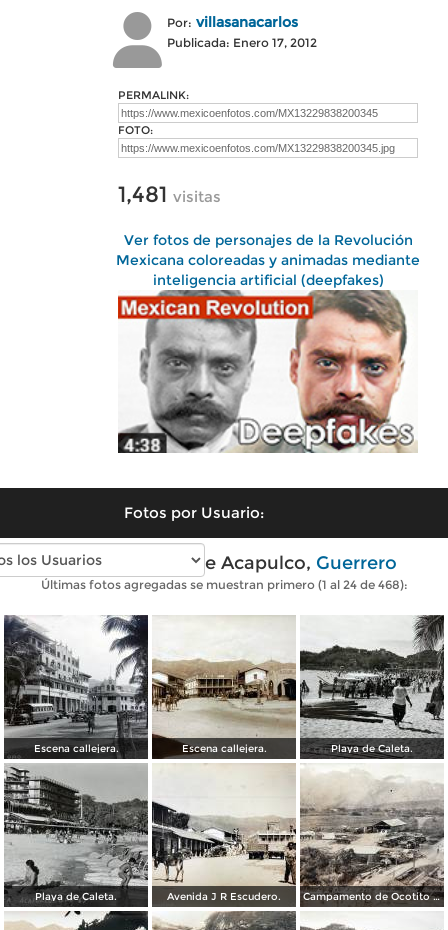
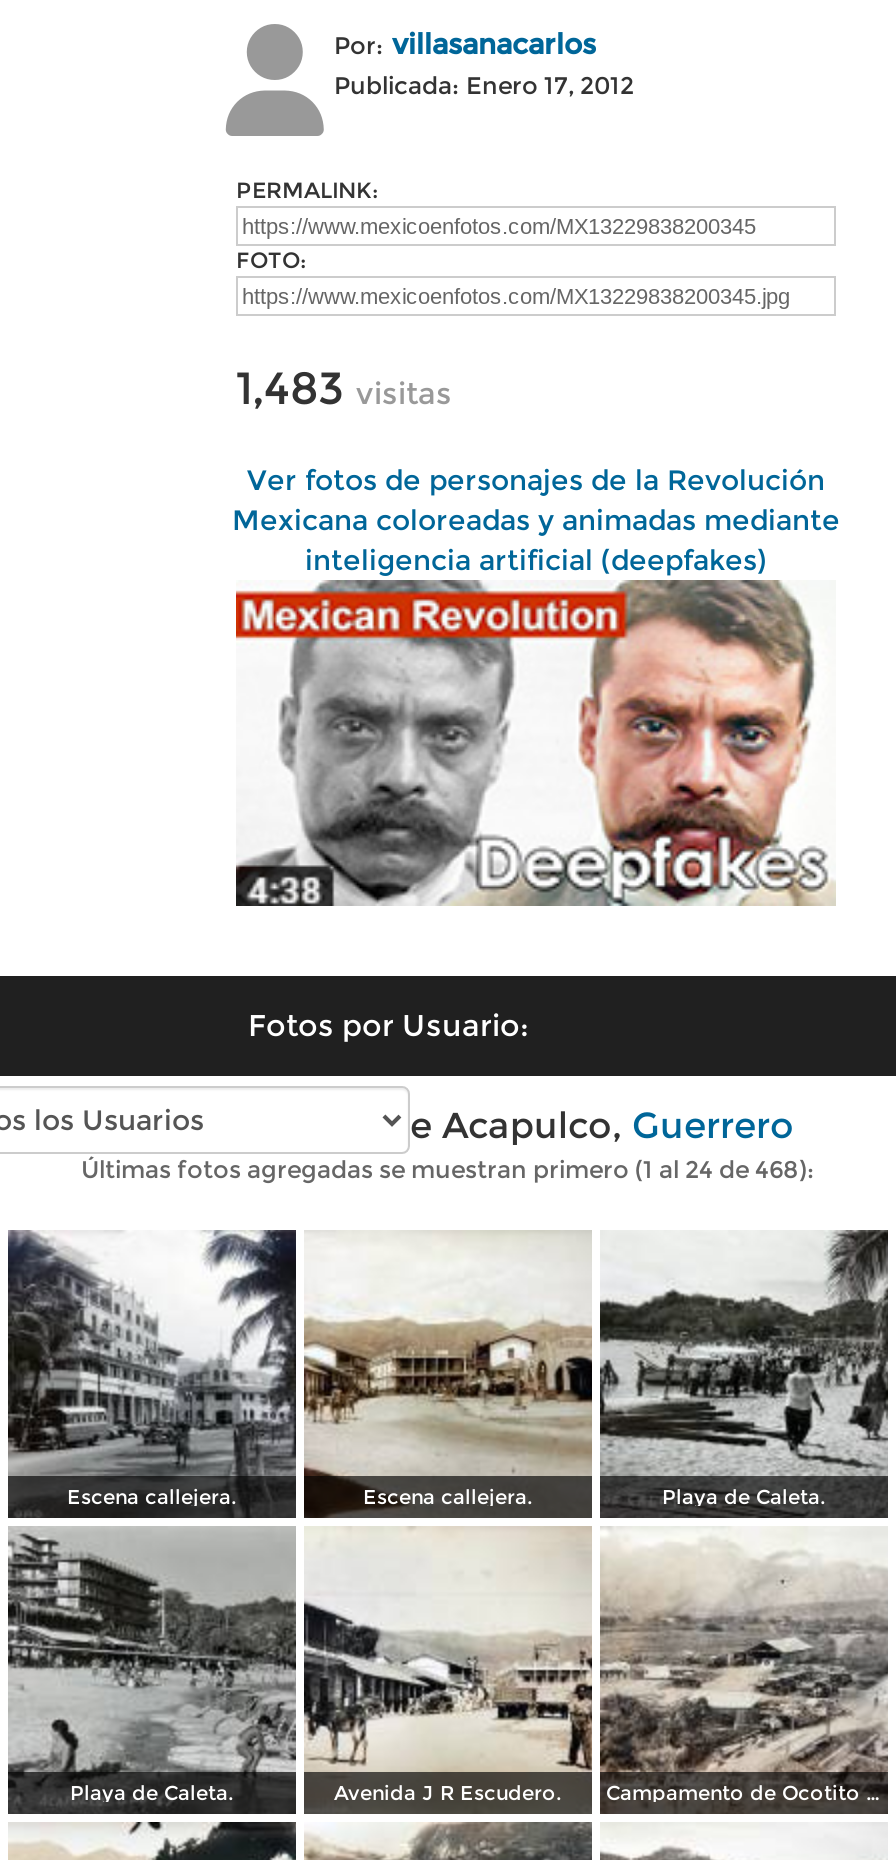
[118,180,221,208] 1,481 visitas -> [236,360,452,416] 1,483 visitas

